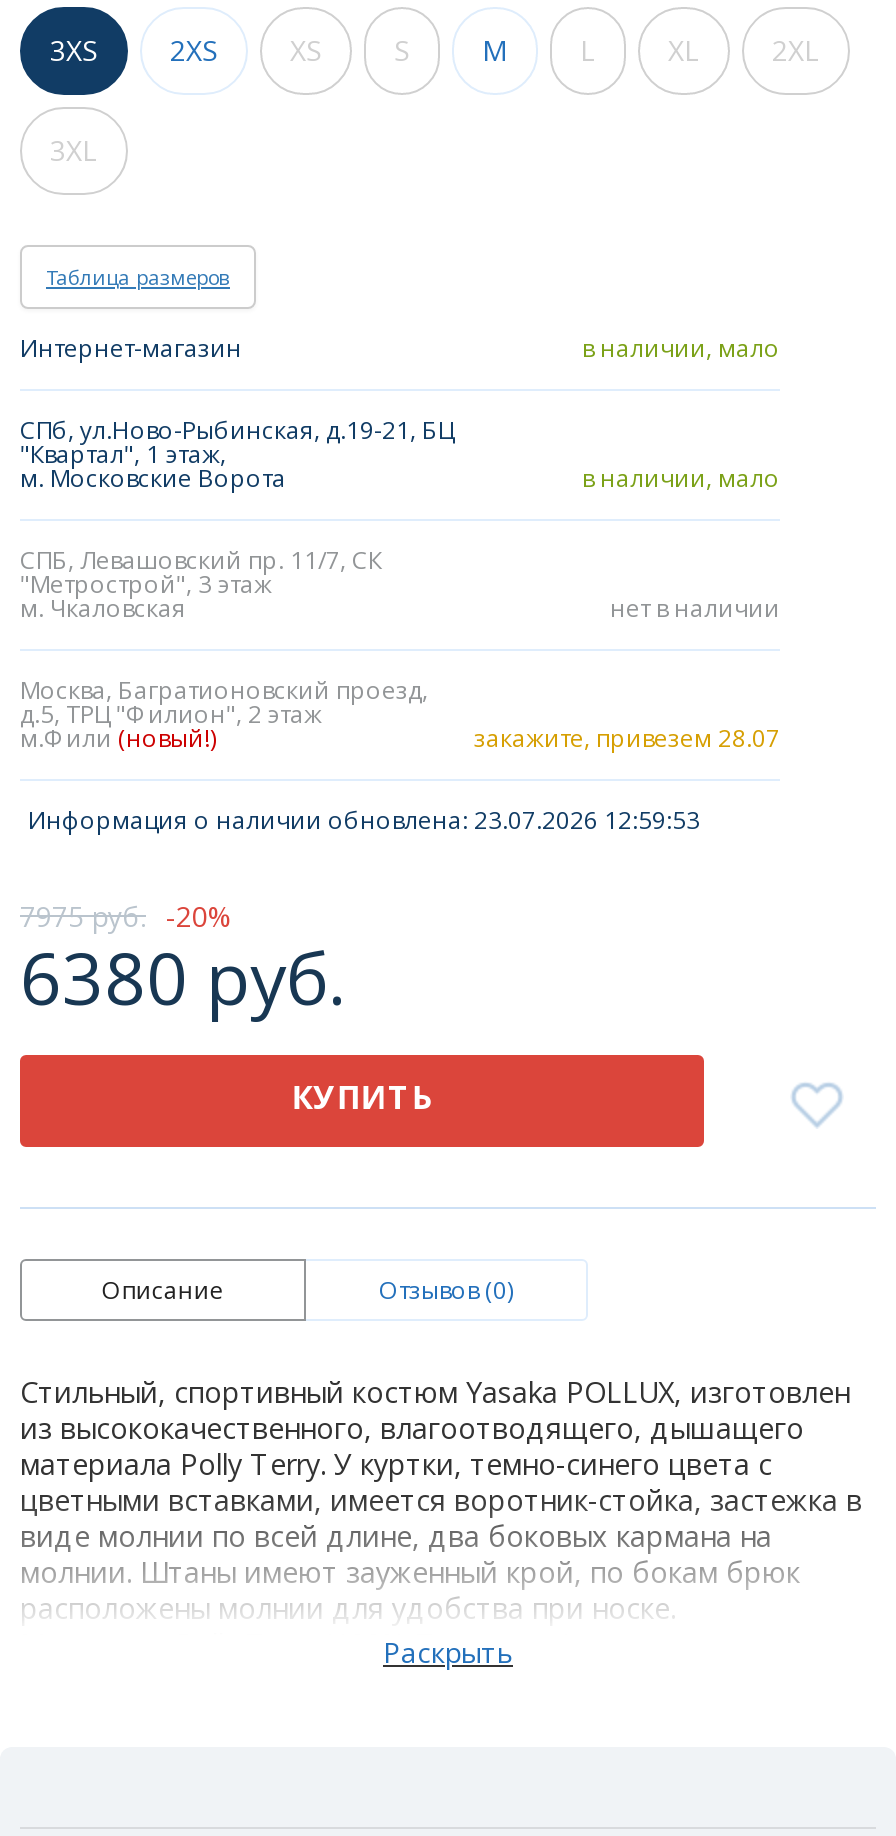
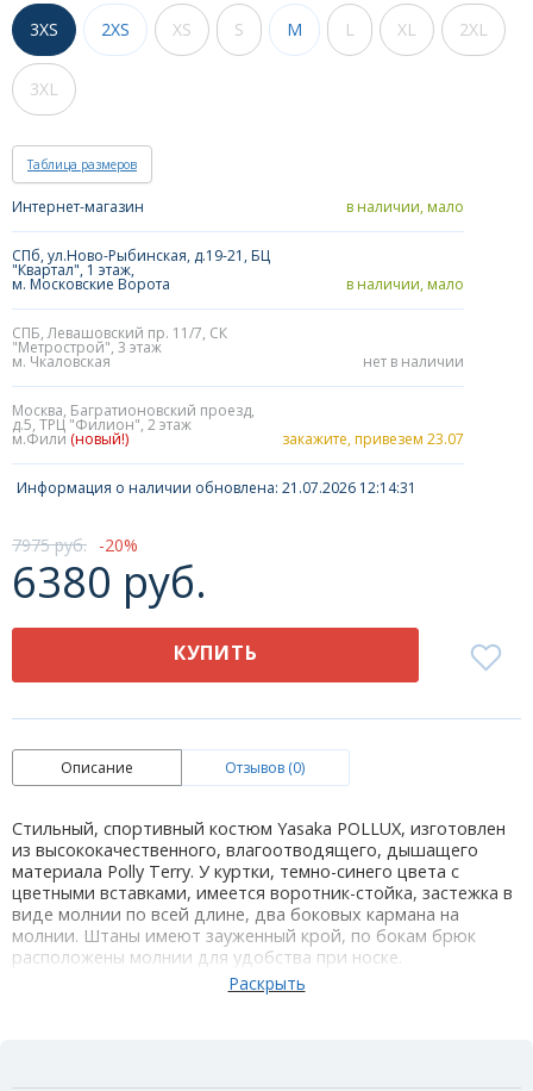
[474,721,780,755] закажите, привезем 28.07 -> [282,429,464,449] закажите, привезем 23.07
[28,803,700,837] Информация о наличии обновлена: 23.07.2026 12:59:53 -> [17,478,416,498] Информация о наличии обновлена: 21.07.2026 12:14:31

